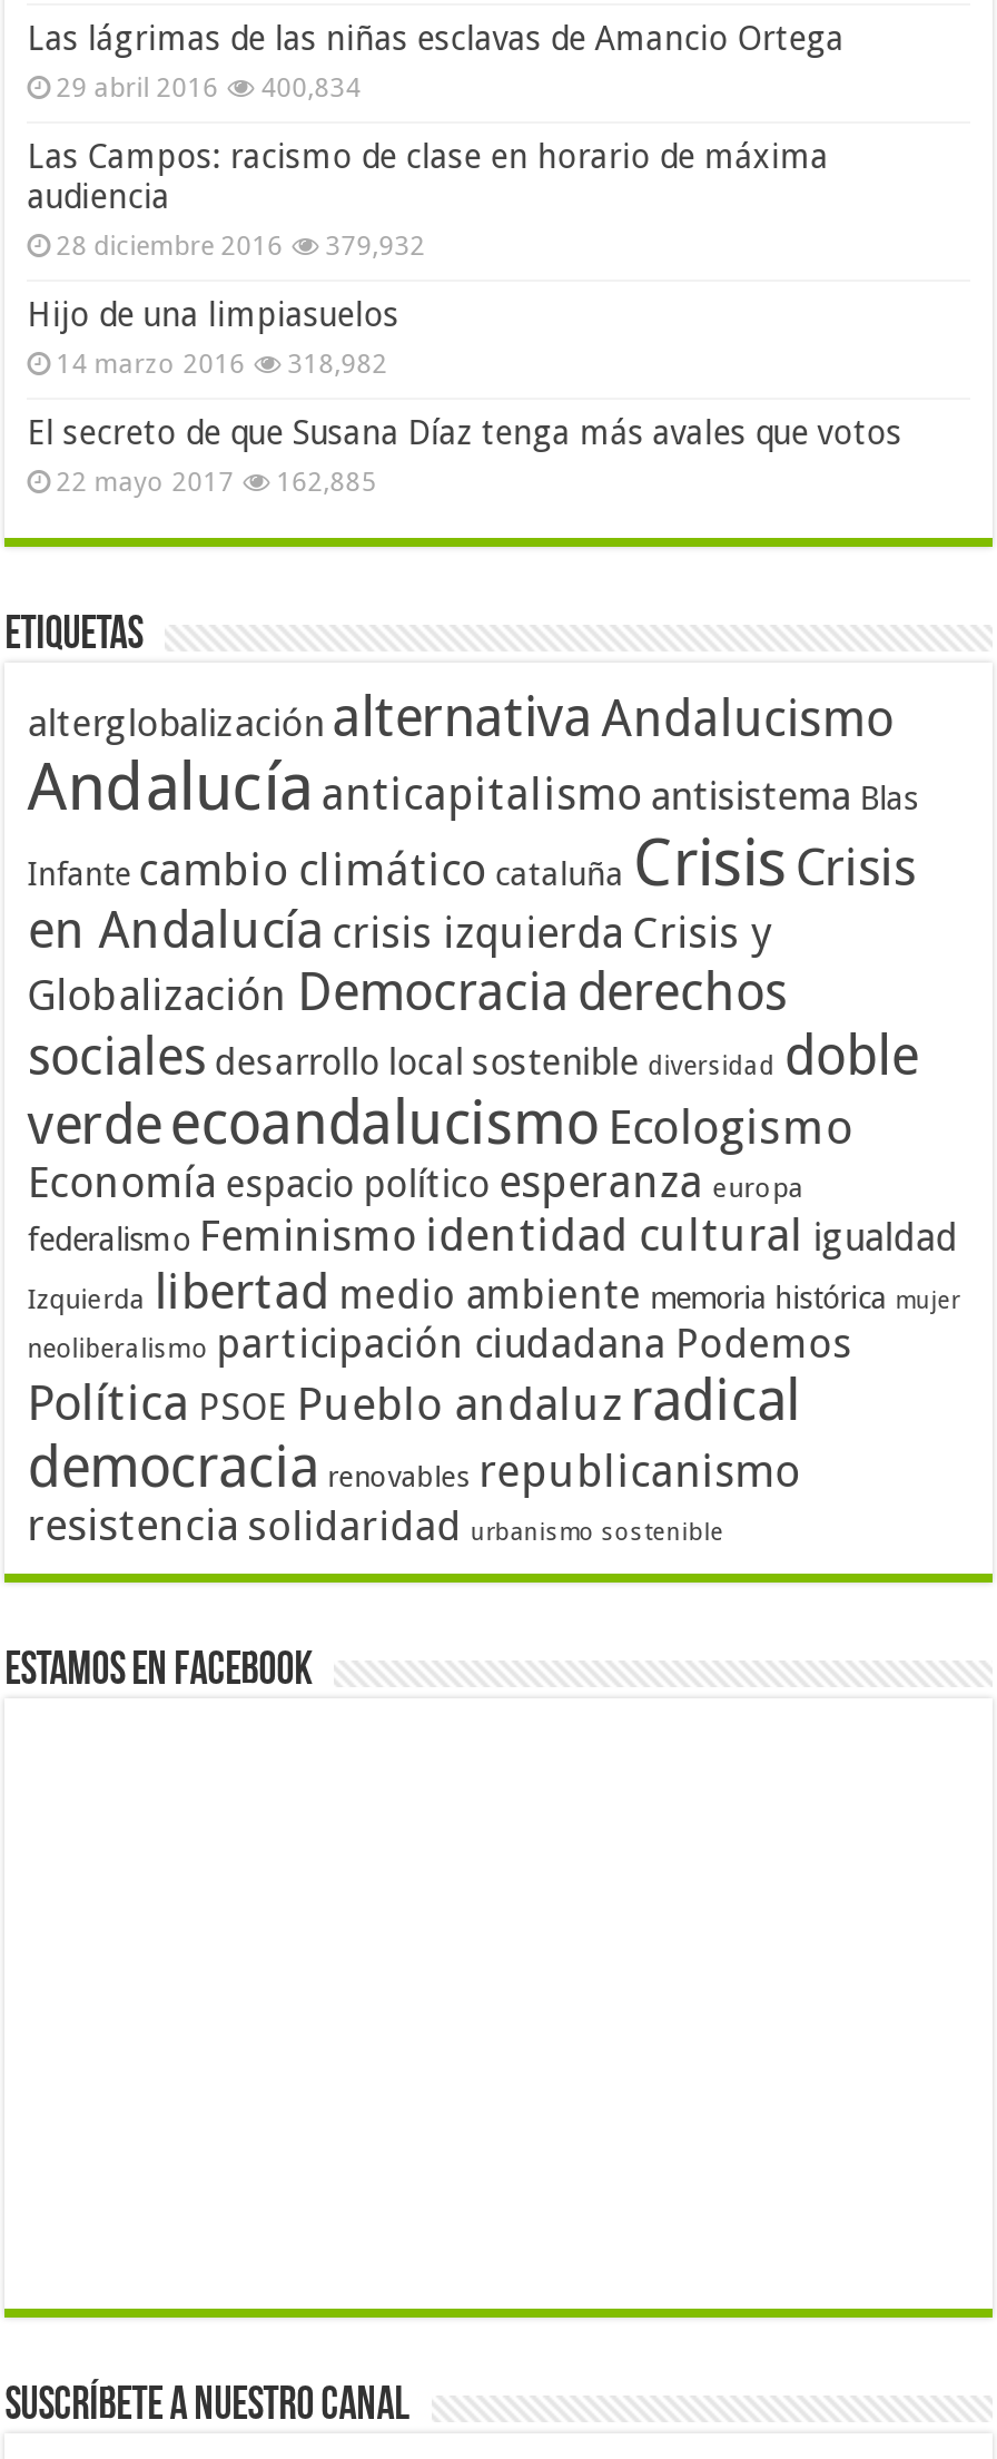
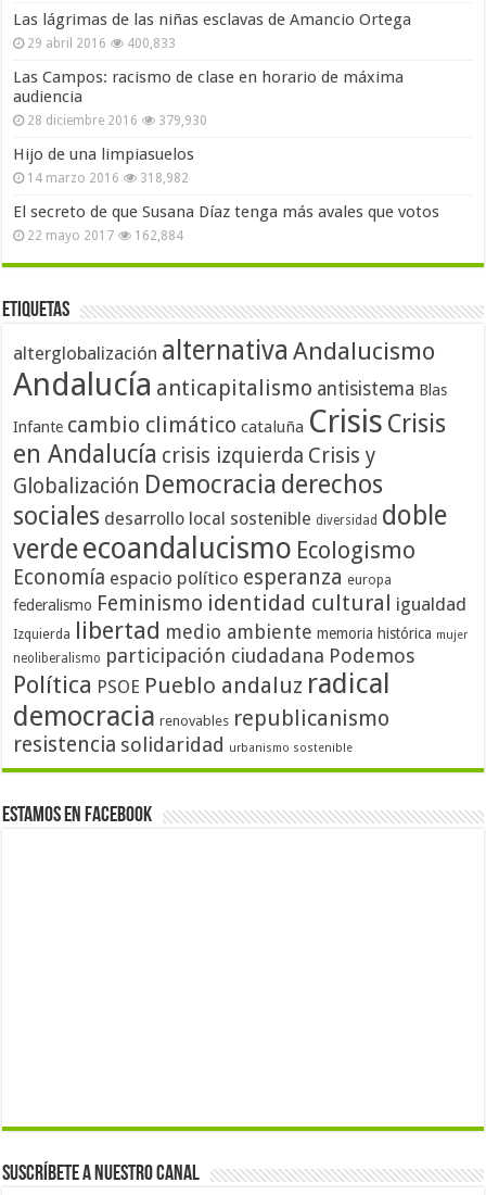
[56,71,361,102] 29 abril 2016 400,834 -> [27,36,176,51] 29 abril 2016 400,833
[56,229,426,260] 28 diciembre 2016 379,932 -> [27,113,207,129] 28 diciembre 2016 379,930
[56,465,377,496] 22 mayo 2017 162,885 -> [27,229,184,244] 22 mayo 2017 162,884

